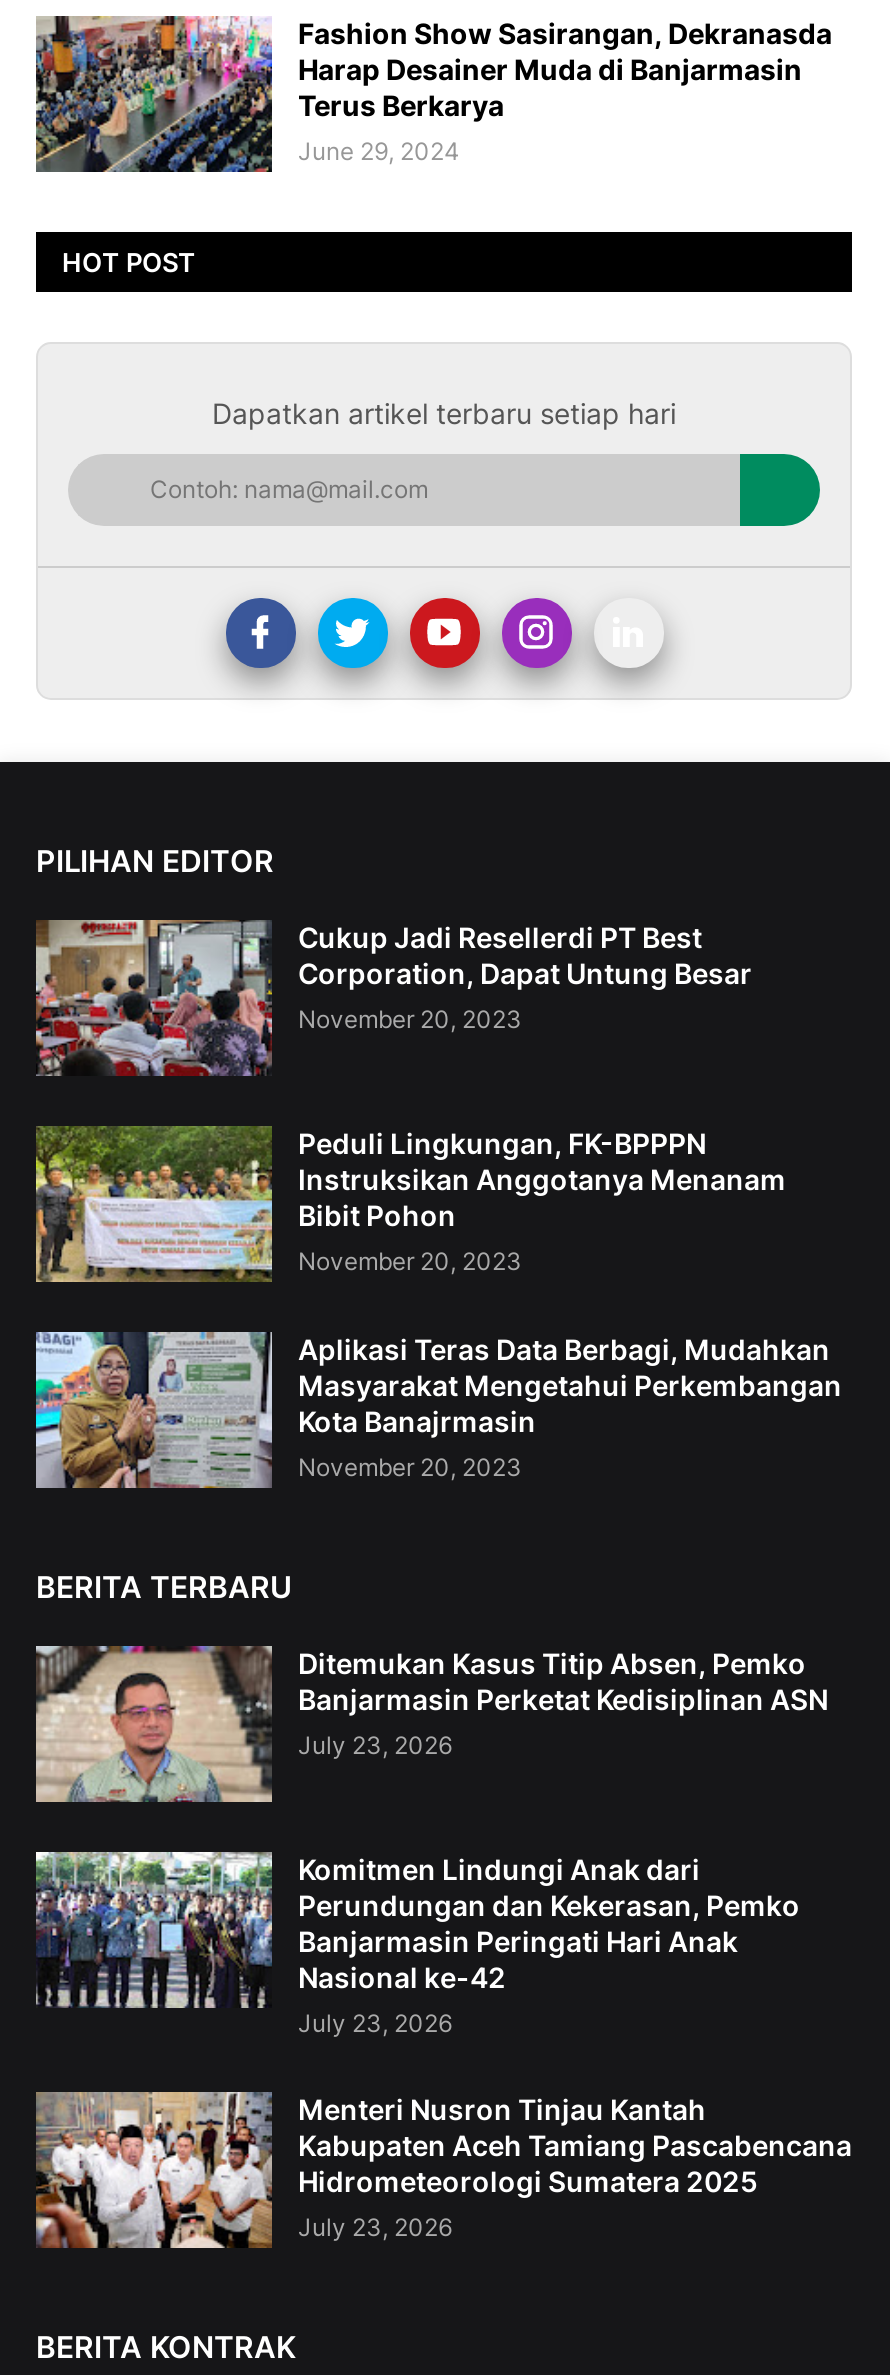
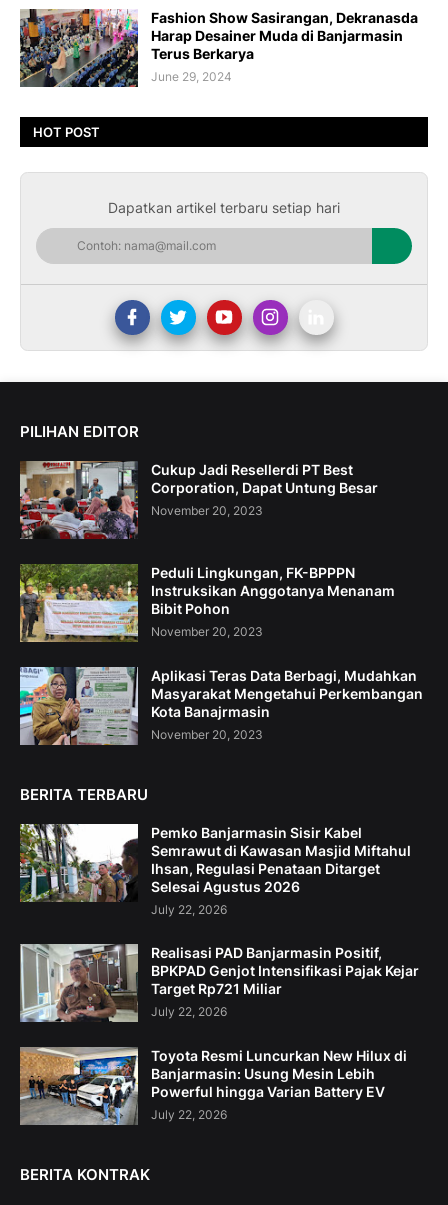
[34,1644,828,1804] [image] | Ditemukan Kasus Titip Absen, Pemko | Banjarmasin Perketat Kedisiplinan ASN | July 23, 2026 -> [20,823,411,917] [image] | Pemko Banjarmasin Sisir Kabel | Semrawut di Kawasan Masjid Miftahul | Ihsan, Regulasi Penataan Ditarget | Selesai Agustus 2026 | July 22, 2026
[34,1850,800,2042] [image] | Komitmen Lindungi Anak dari | Perundungan dan Kekerasan, Pemko | Banjarmasin Peringati Hari Anak | Nasional ke-42 | July 23, 2026 -> [19,927,419,1023] [image] | Realisasi PAD Banjarmasin Positif, | BPKPAD Genjot Intensifikasi Pajak Kejar | Target Rp721 Miliar | July 22, 2026
[36,2092,852,2248] [image] | Menteri Nusron Tinjau Kantah | Kabupaten Aceh Tamiang Pascabencana | Hidrometeorologi Sumatera 2025 | July 23, 2026 -> [19,1047,407,1126] [image] | Toyota Resmi Luncurkan New Hilux di | Banjarmasin: Usung Mesin Lebih | Powerful hingga Varian Battery EV | July 22, 2026

